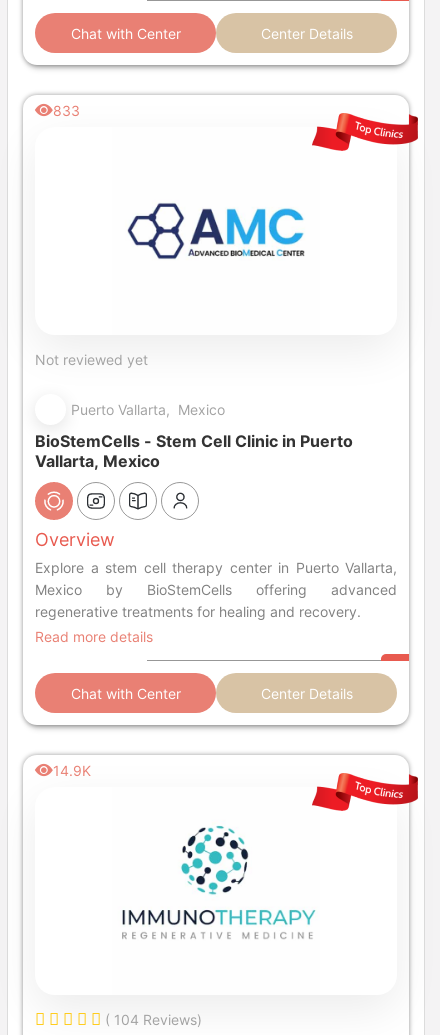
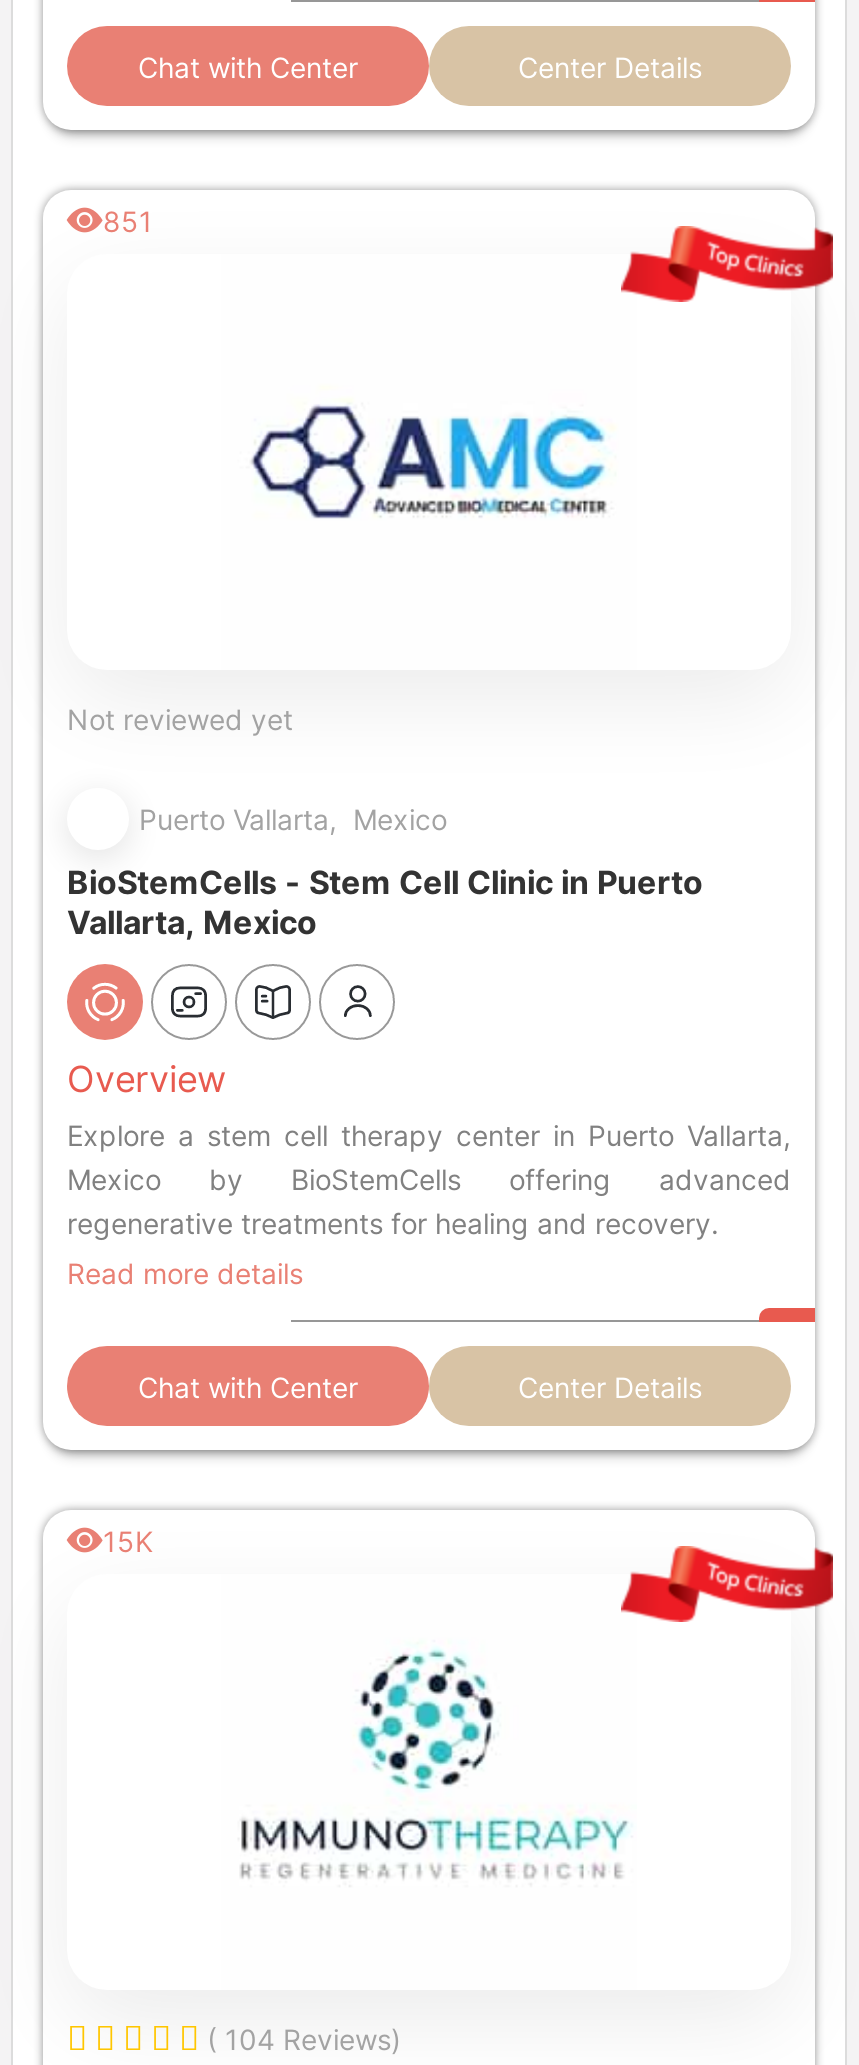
[53,102,80,119] 833 -> [103,204,153,238] 851
[53,762,91,779] 14.9K -> [103,1524,153,1558] 15K

